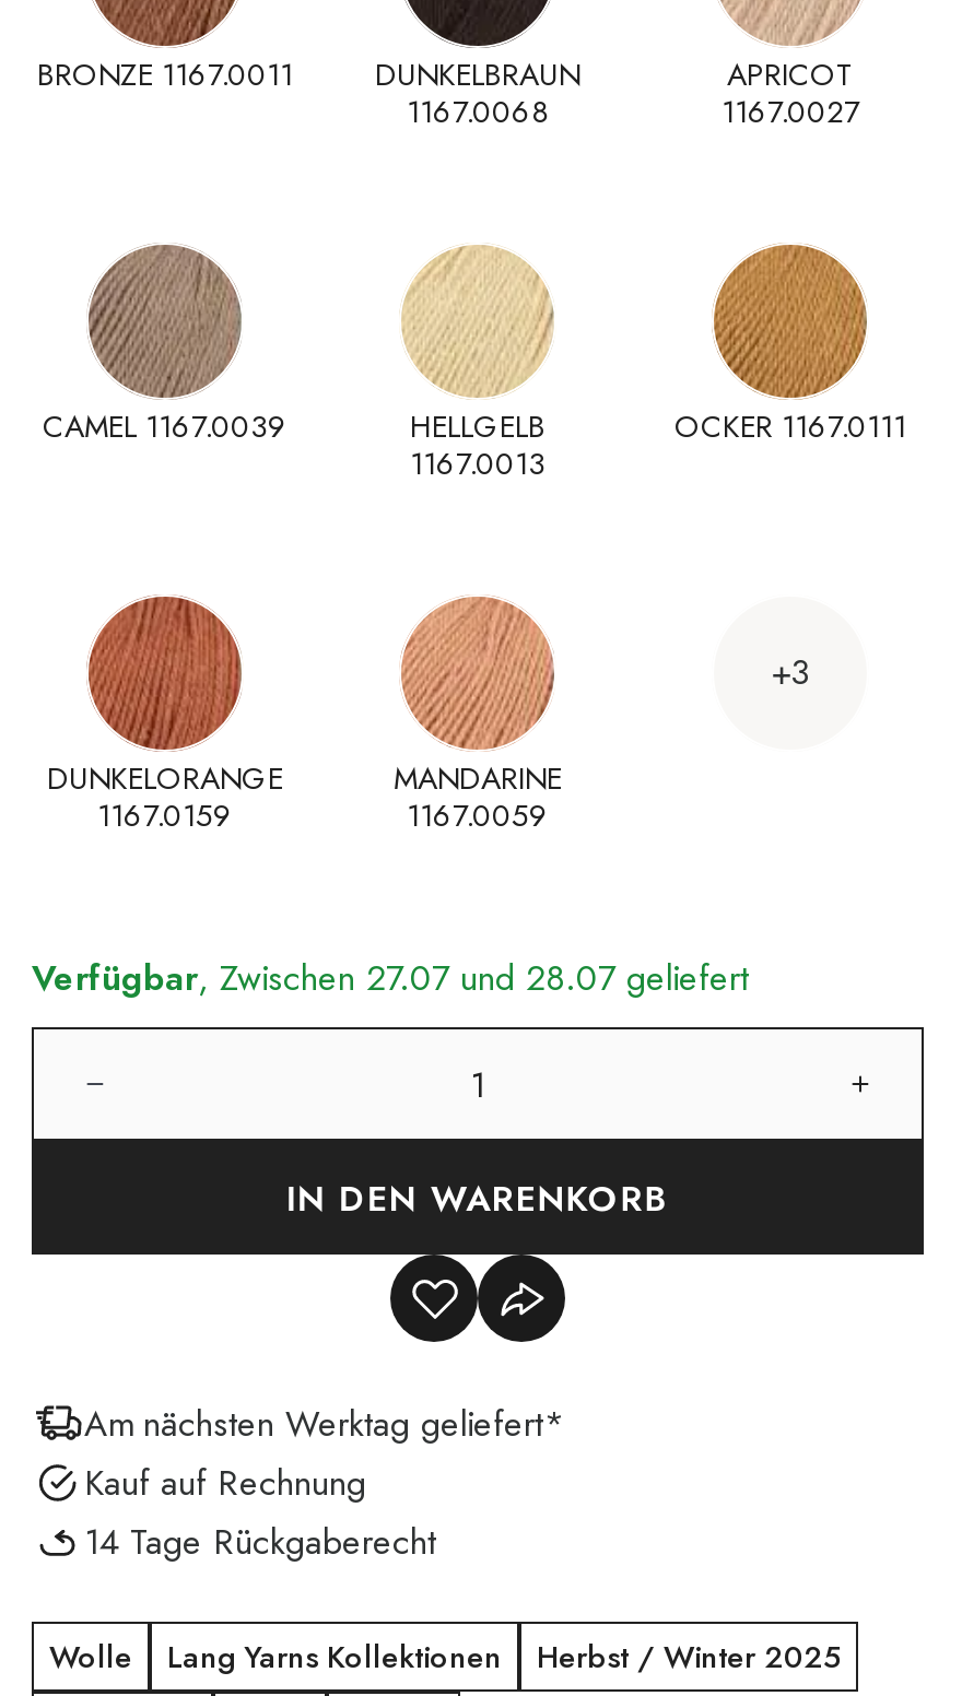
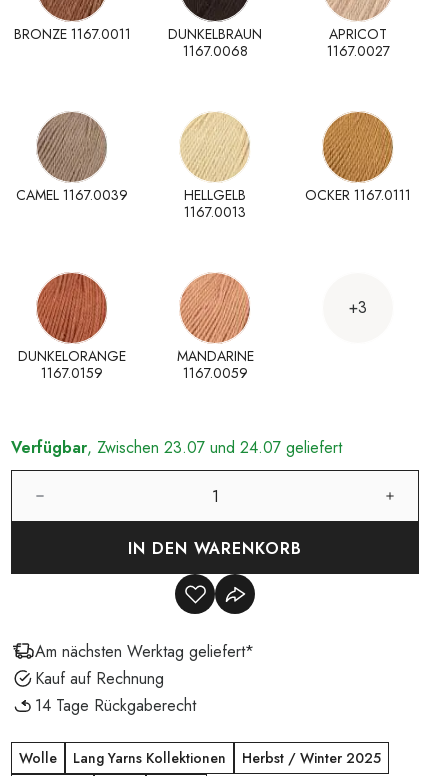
[32,954,749,1004] Verfügbar, Zwischen 27.07 und 28.07 geliefert -> [11,436,342,459] Verfügbar, Zwischen 23.07 und 24.07 geliefert

